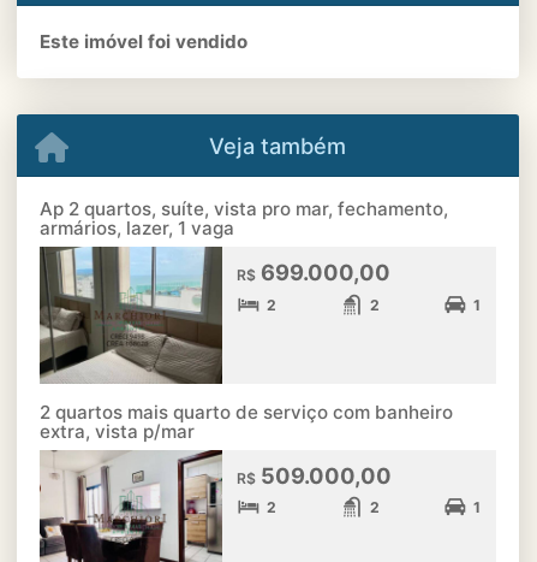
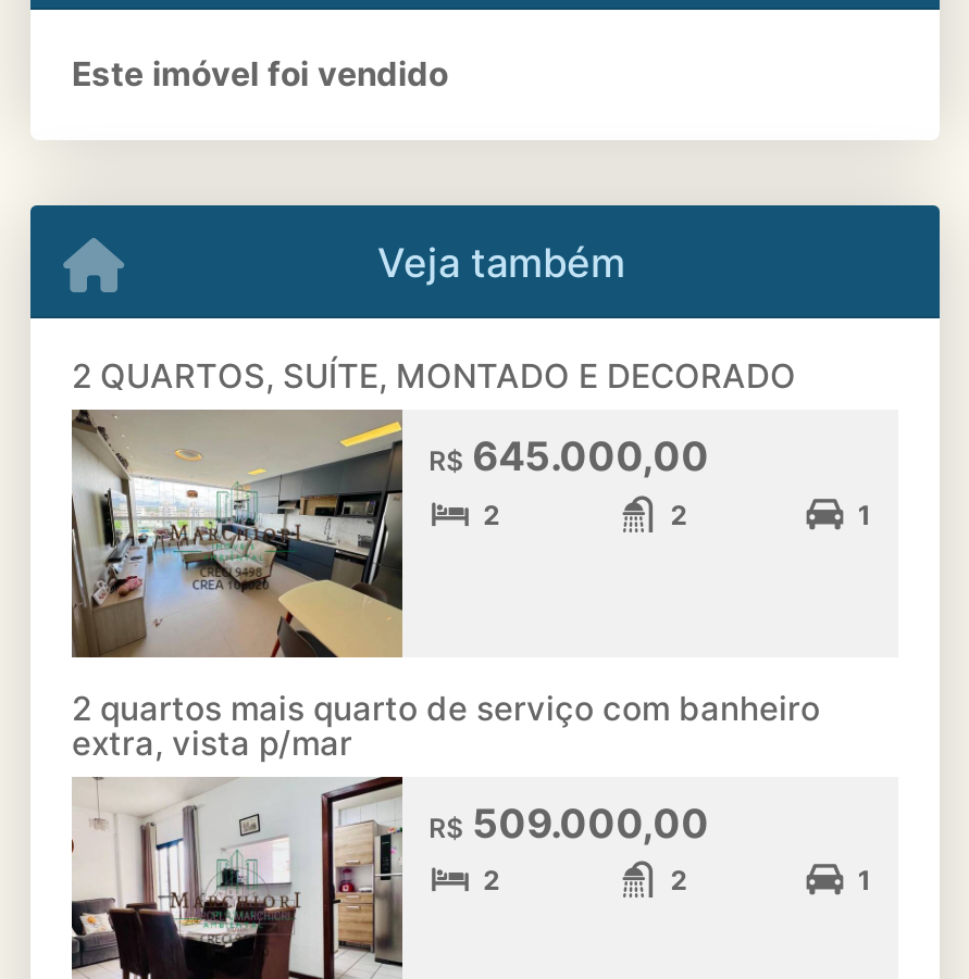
[40,197,448,239] Ap 2 quartos, suíte, vista pro mar, fechamento, | armários, lazer, 1 vaga -> [72,355,796,396] 2 QUARTOS, SUÍTE, MONTADO E DECORADO
[40,248,391,385] [image] | R$699.000,00 -> [72,431,710,660] [image] | R$645.000,00

